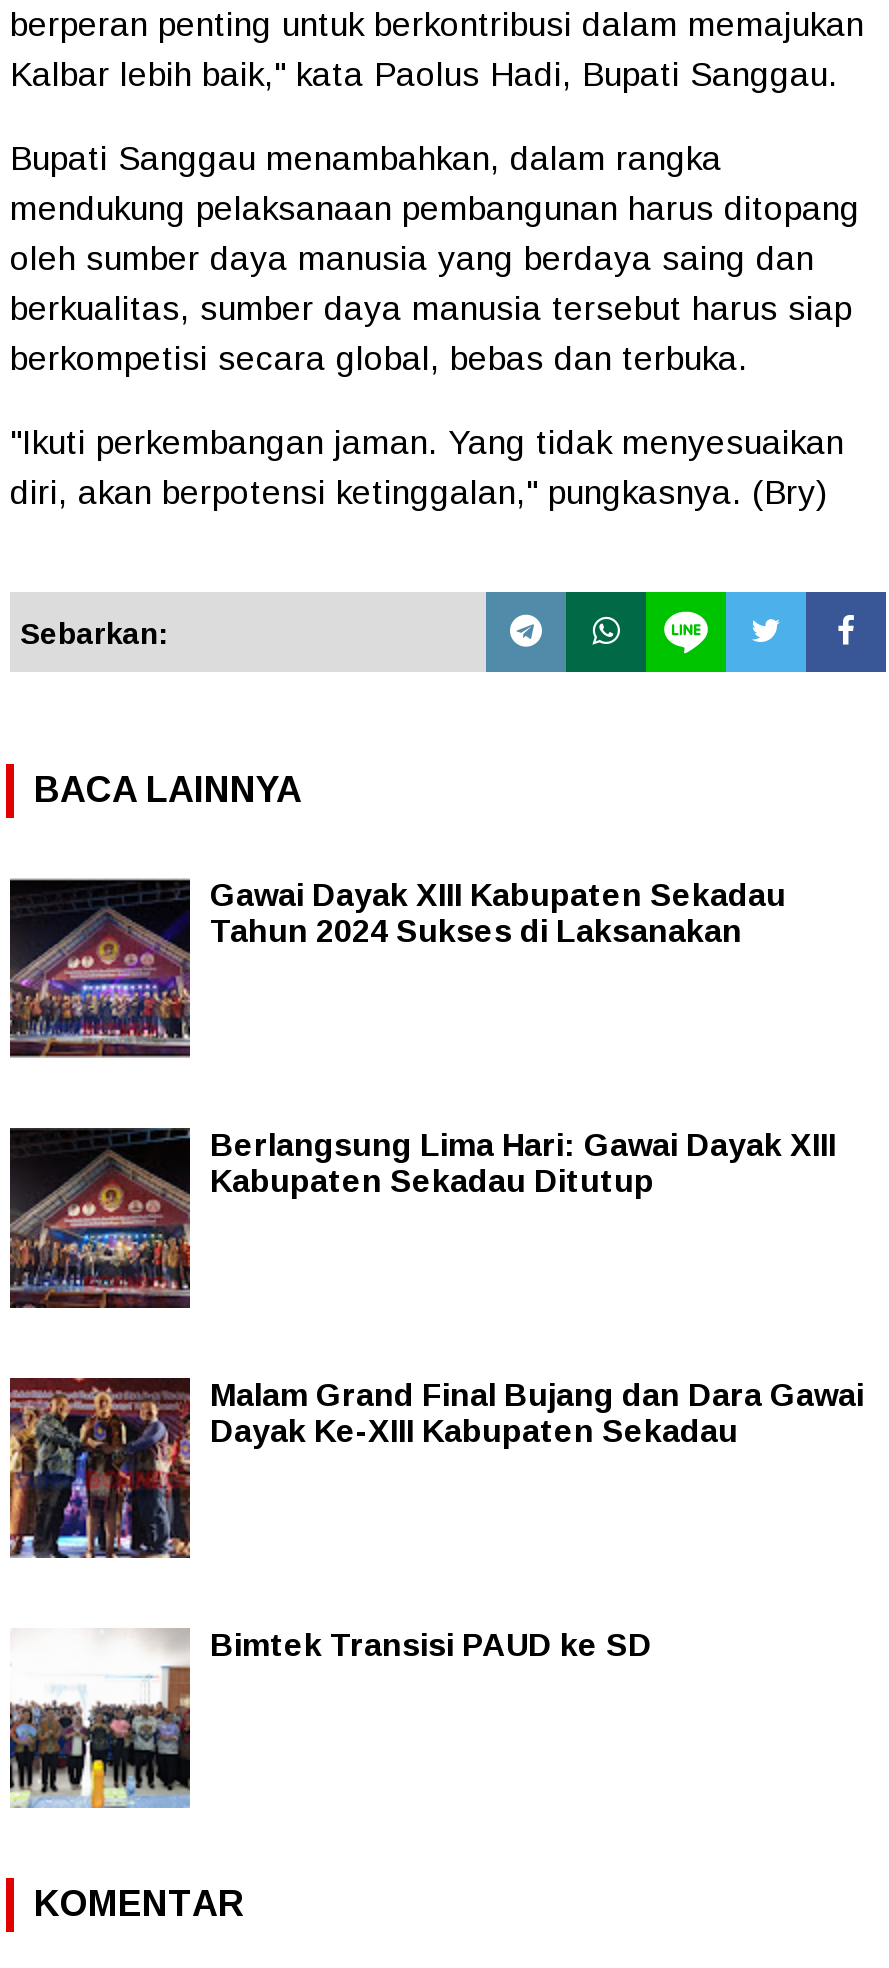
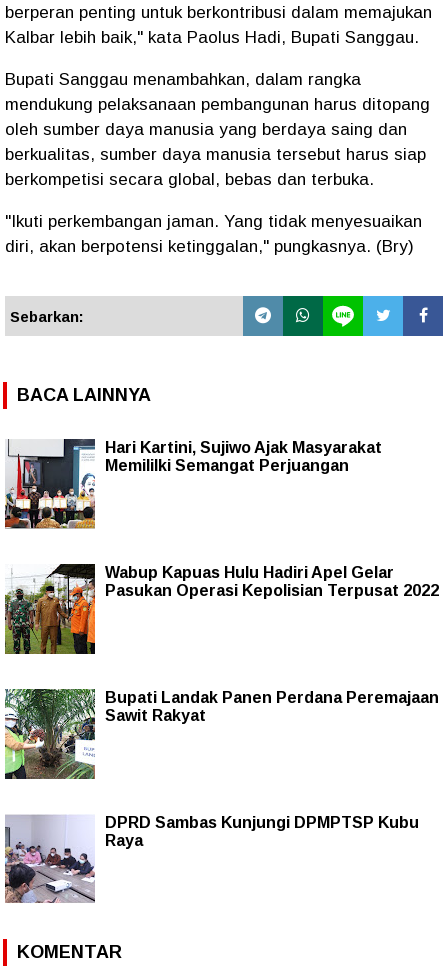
[8,878,786,1058] [image] | Gawai Dayak XIII Kabupaten Sekadau | Tahun 2024 Sukses di Laksanakan -> [5,438,382,529] [image] | Hari Kartini, Sujiwo Ajak Masyarakat | Memililki Semangat Perjuangan
[8,1126,836,1308] [image] | Berlangsung Lima Hari: Gawai Dayak XIII | Kabupaten Sekadau Ditutup -> [4,564,439,655] [image] | Wabup Kapuas Hulu Hadiri Apel Gelar | Pasukan Operasi Kepolisian Terpusat 2022
[8,1376,864,1560] [image] | Malam Grand Final Bujang dan Dara Gawai | Dayak Ke-XIII Kabupaten Sekadau -> [4,688,439,780] [image] | Bupati Landak Panen Perdana Peremajaan | Sawit Rakyat
[8,1628,652,1808] [image] | Bimtek Transisi PAUD ke SD -> [4,814,419,904] [image] | DPRD Sambas Kunjungi DPMPTSP Kubu | Raya

